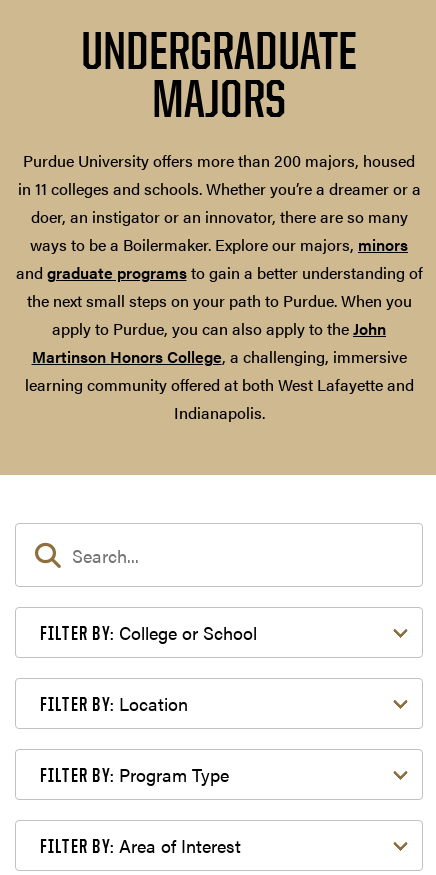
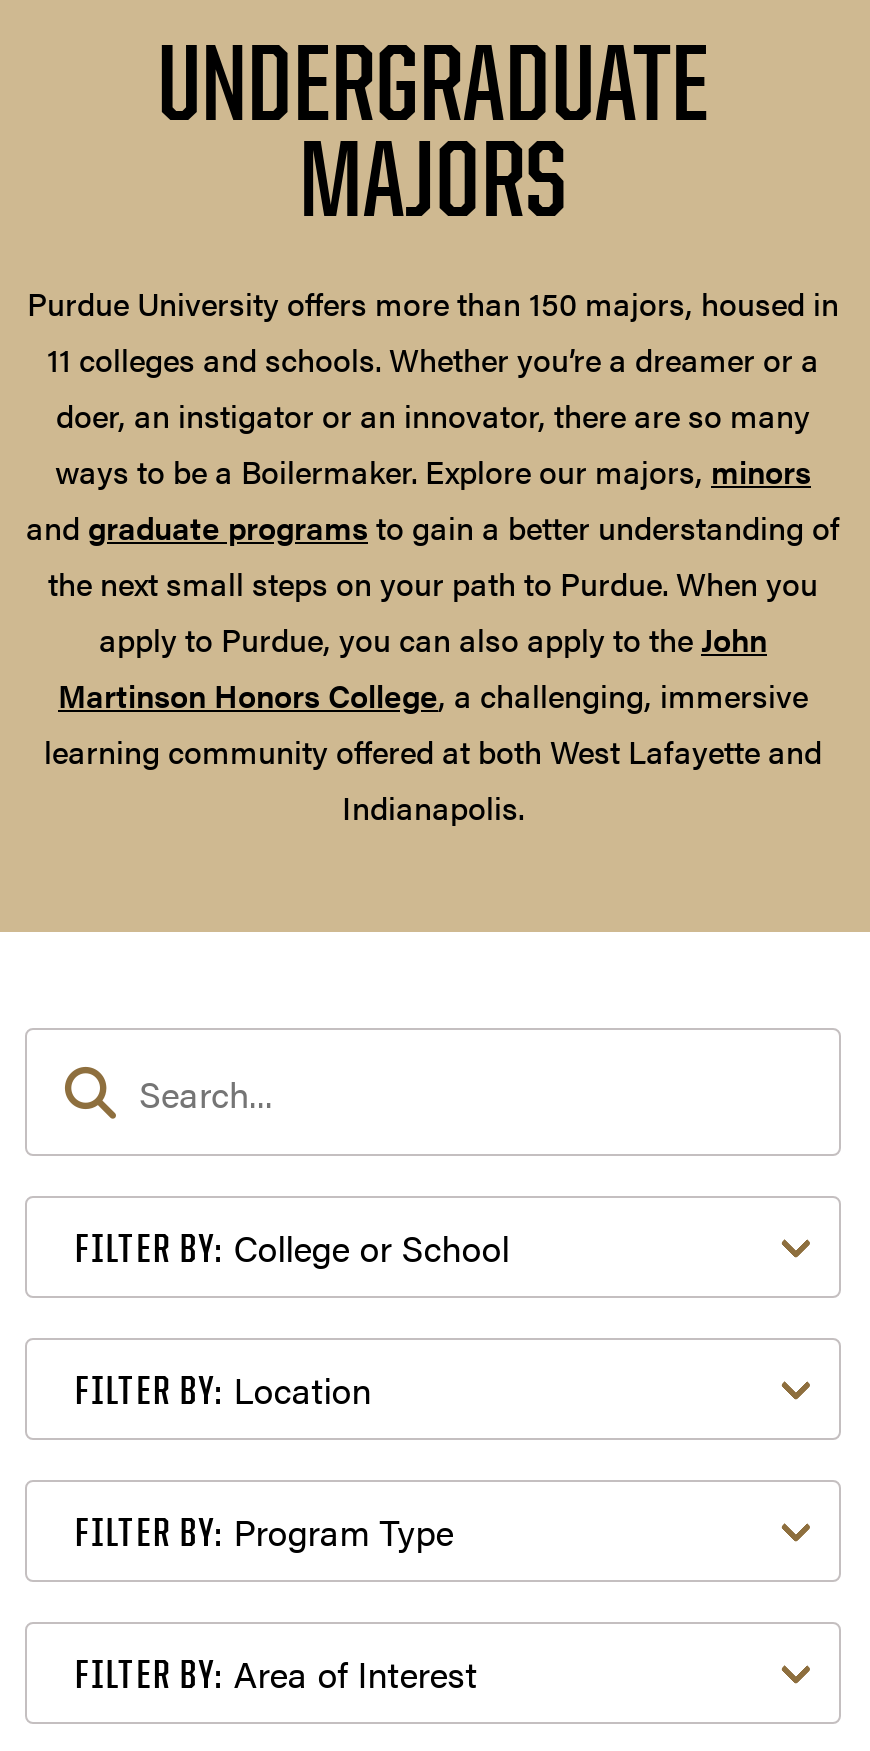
[17,149,420,200] Purdue University offers more than 200 majors, housed | in 11 colleges and schools. Whether you’re a dreamer or a -> [27,280,839,382] Purdue University offers more than 150 majors, housed in | 11 colleges and schools. Whether you’re a dreamer or a

